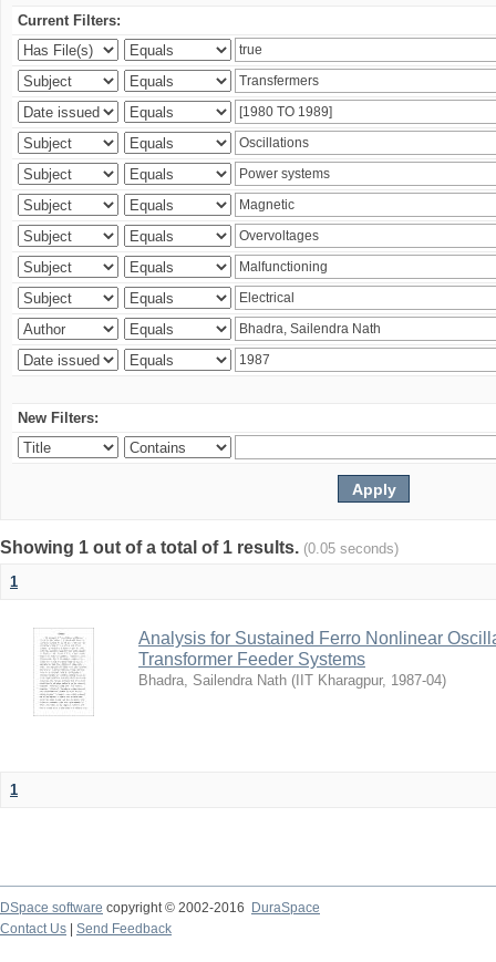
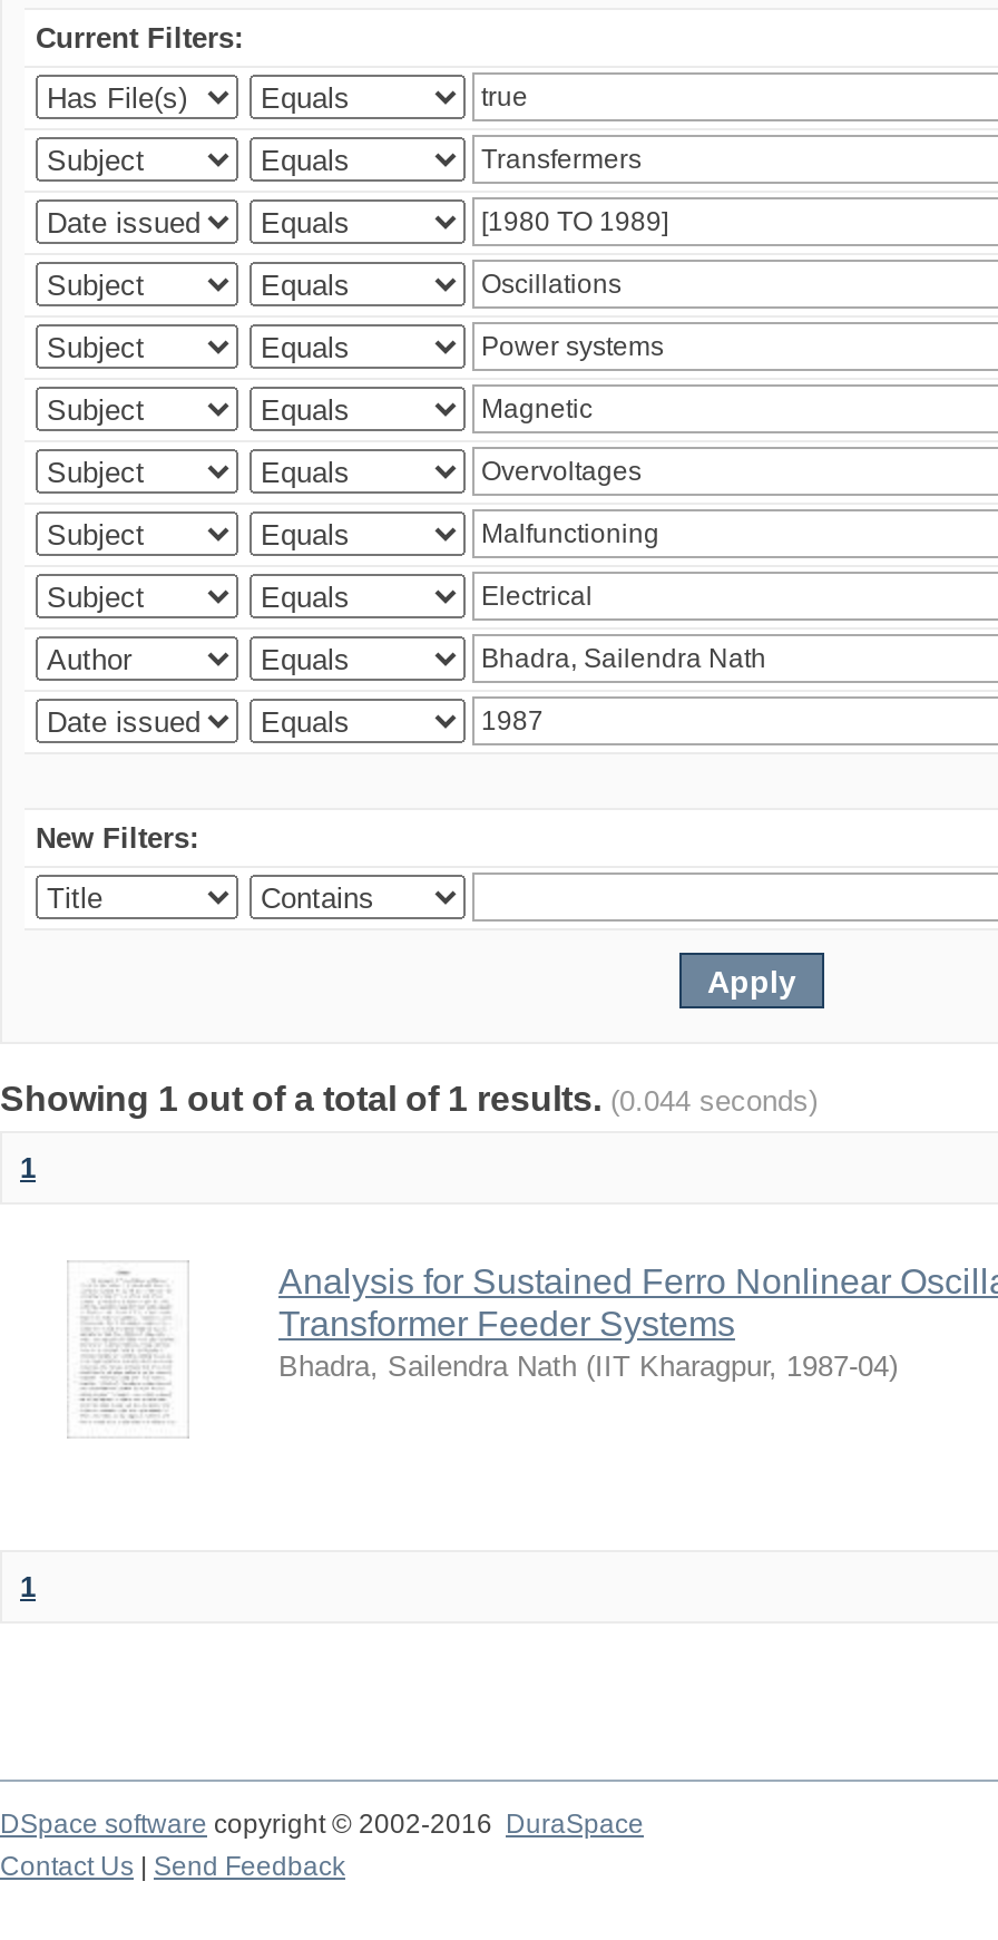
[0,538,399,557] Showing 1 out of a total of 1 results. (0.05 seconds) -> [0,1080,818,1118] Showing 1 out of a total of 1 results. (0.044 seconds)

